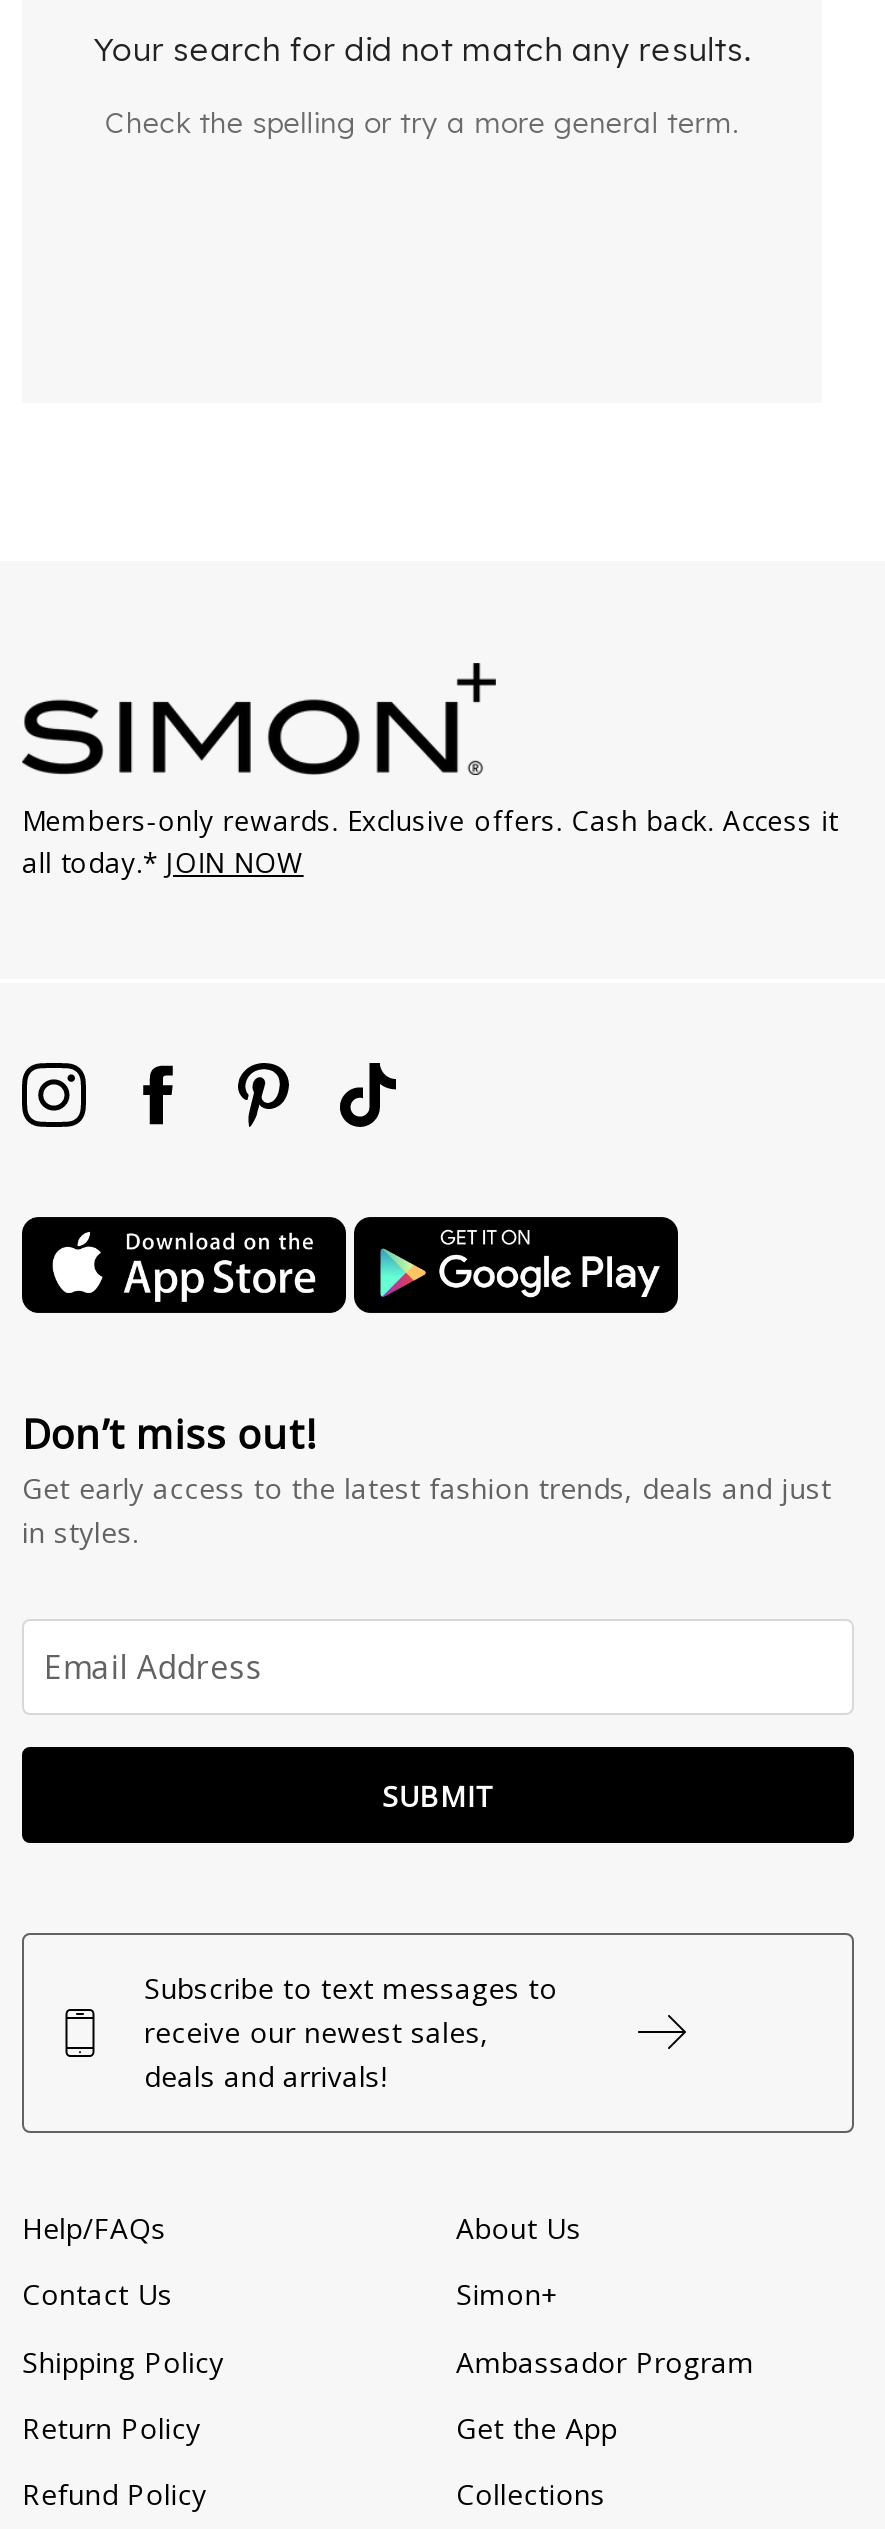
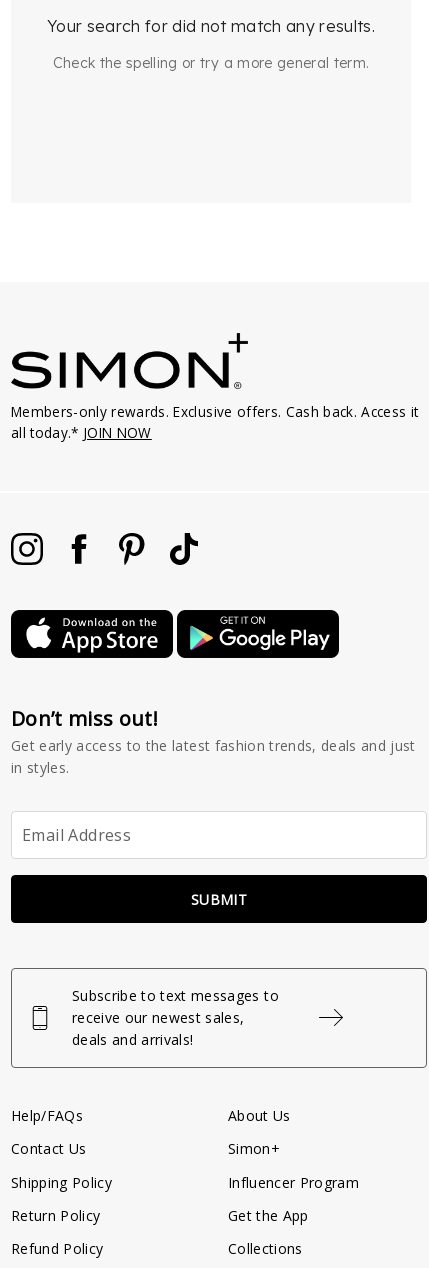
[456,2342,754,2380] Ambassador Program -> [228,1173,359,1192] Influencer Program

